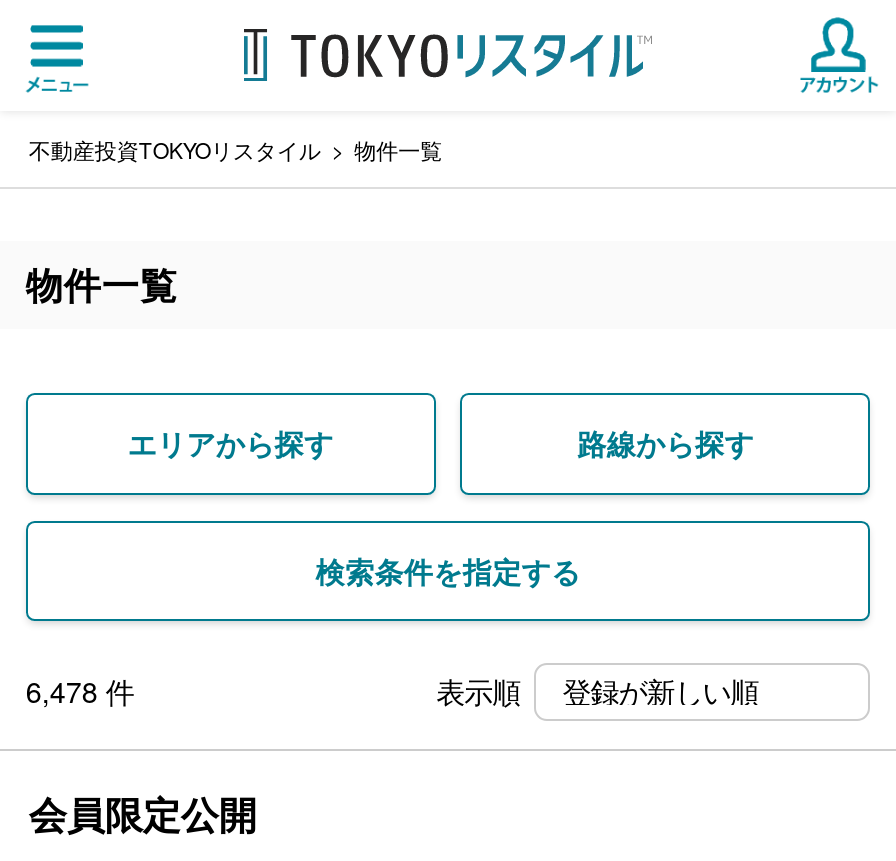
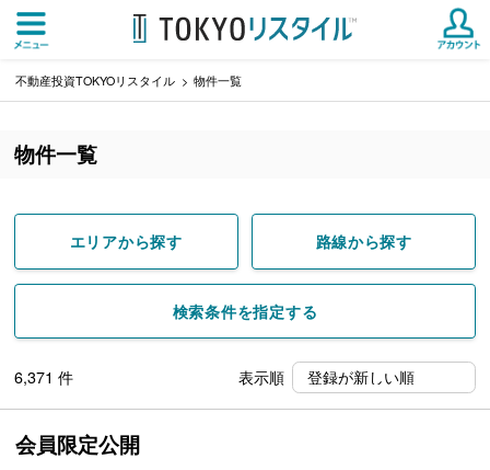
[26,672,134,712] 6,478件 -> [14,366,73,388] 6,371件

